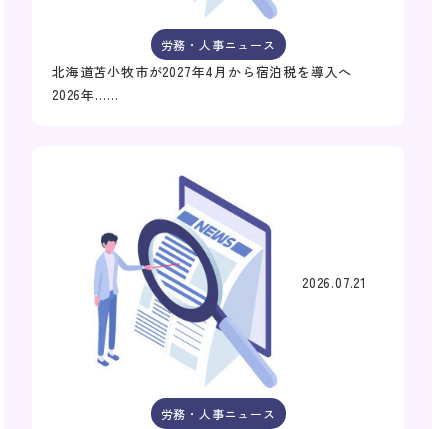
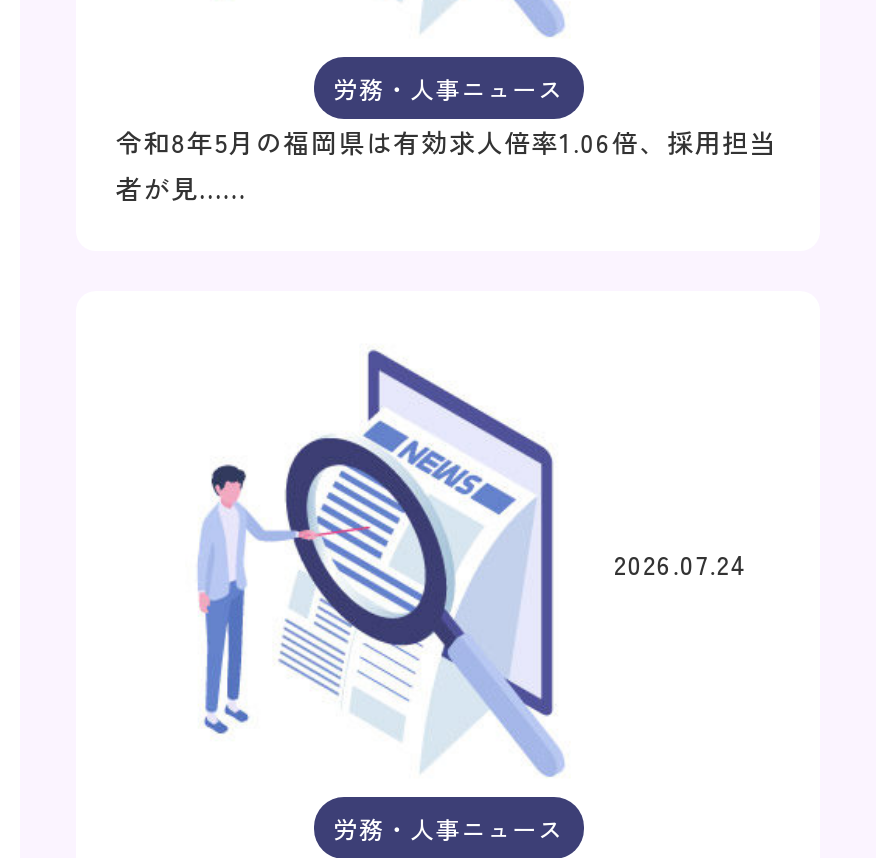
[52,62,352,104] 北海道苫小牧市が2027年4月から宿泊税を導入へ | 2026年…… -> [116,123,777,207] 令和8年5月の福岡県は有効求人倍率1.06倍、採用担当 | 者が見……
[302,272,367,291] 2026.07.21 -> [614,545,748,583] 2026.07.24

